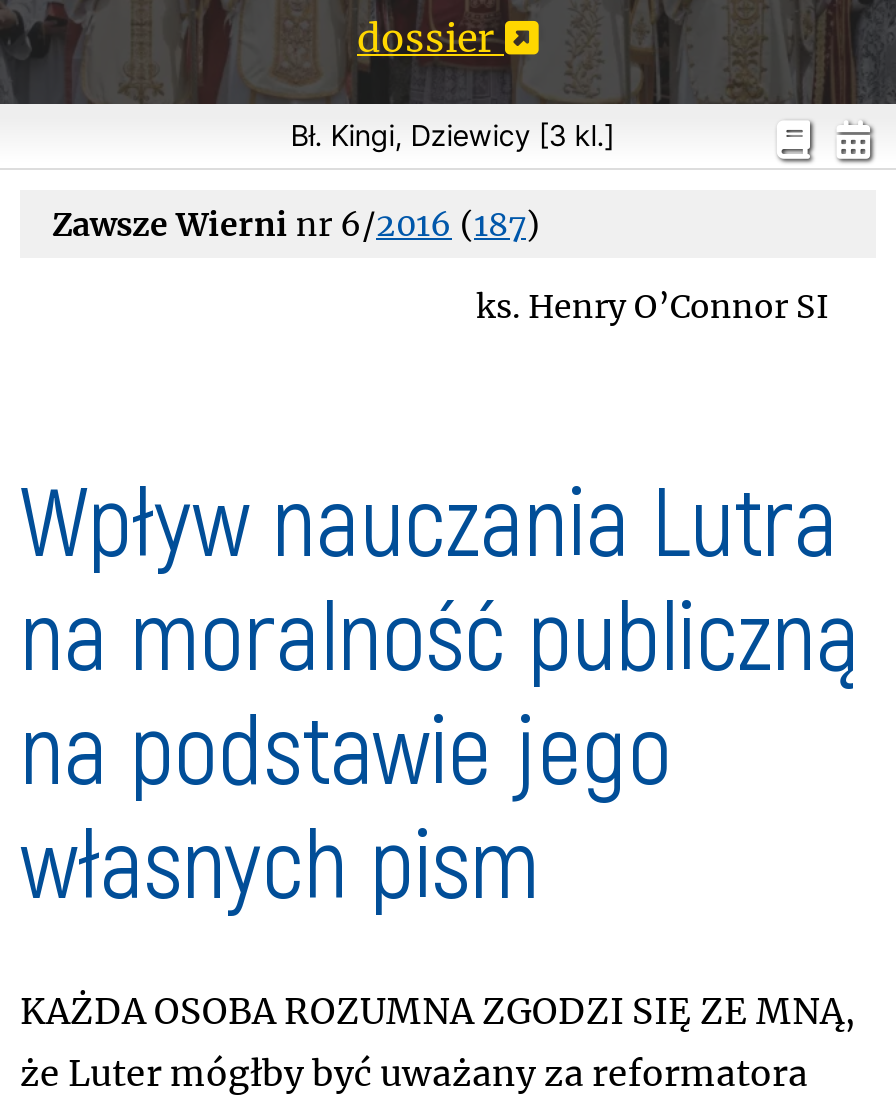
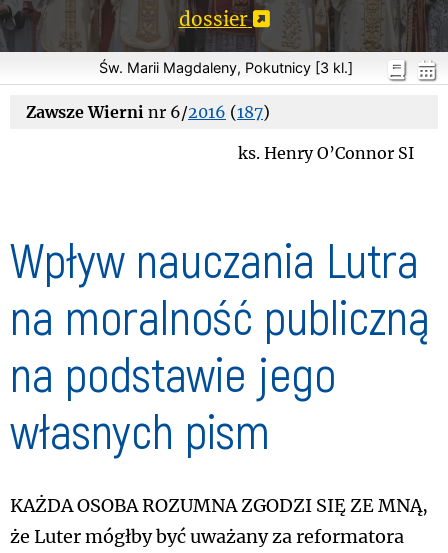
[290,118,614,152] Bł. Kingi, Dziewicy [3 kl.] -> [99,59,353,76] Św. Marii Magdaleny, Pokutnicy [3 kl.]

